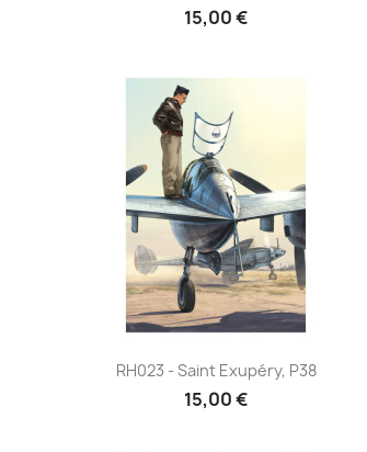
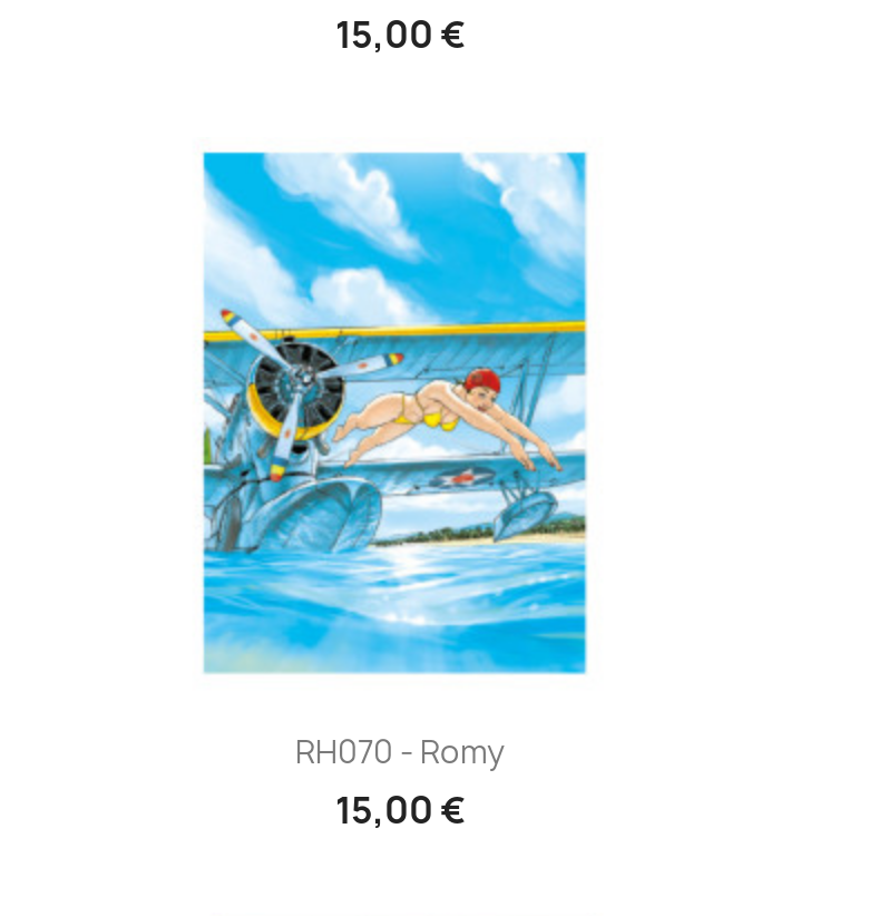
[116,76,316,381] [image] | RH023 - Saint Exupéry, P38 -> [199,149,589,772] [image] | RH070 - Romy

